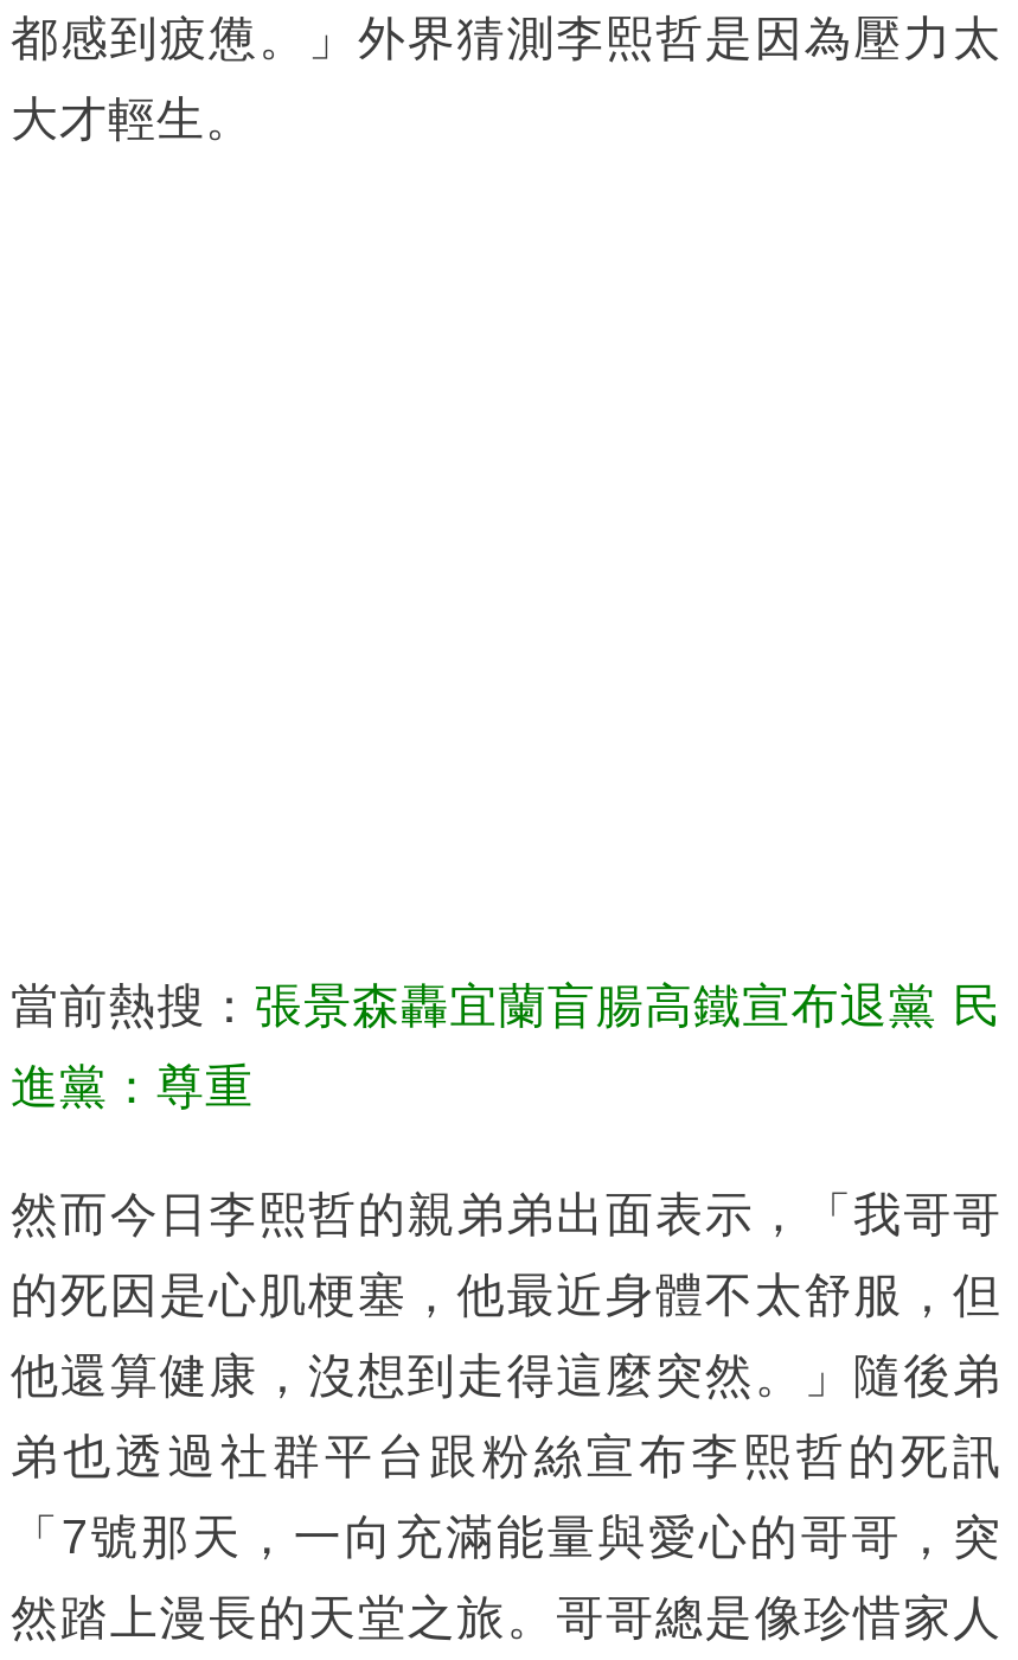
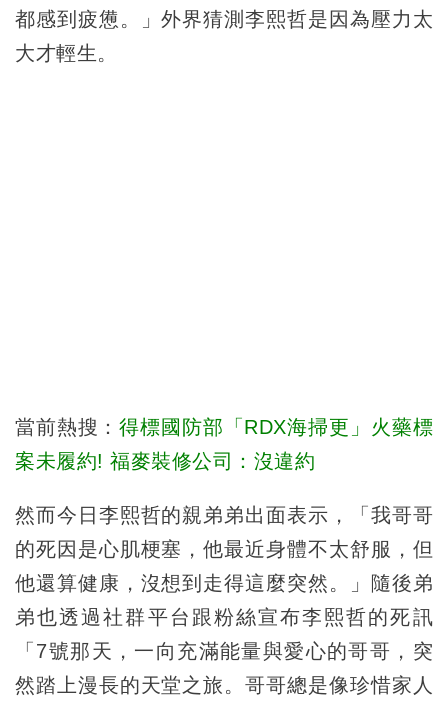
[11,979,1001,1031] 當前熱搜：張景森轟宜蘭盲腸高鐵宣布退黨 民 -> [15,416,433,438] 當前熱搜：得標國防部「RDX海掃更」火藥標
[11,1059,254,1111] 進黨：尊重 -> [15,450,315,472] 案未履約! 福麥裝修公司：沒違約

